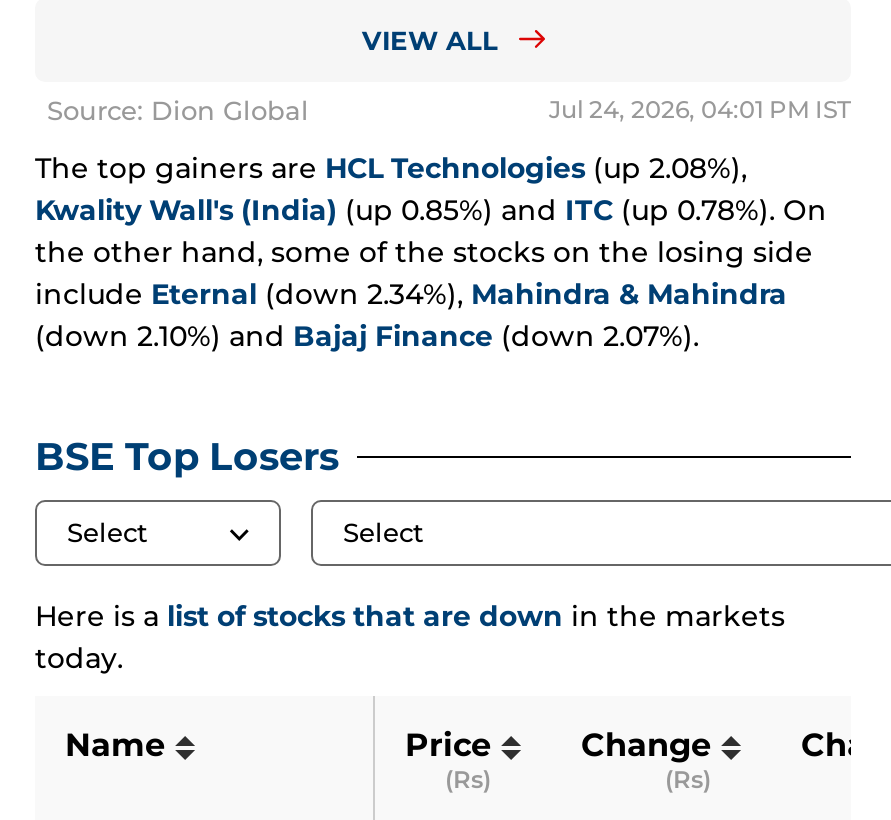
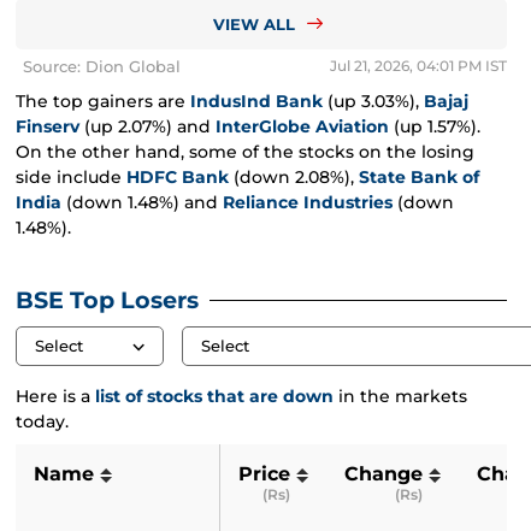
[549,95,851,125] Jul 24, 2026, 04:01 PM IST -> [330,57,507,75] Jul 21, 2026, 04:01 PM IST
[35,151,835,355] The top gainers are HCL Technologies (up 2.08%), | Kwality Wall's (India) (up 0.85%) and ITC (up 0.78%). On | the other hand, some of the stocks on the losing side | include Eternal (down 2.34%), Mahindra & Mahindra | (down 2.10%) and Bajaj Finance (down 2.07%). -> [16,91,485,239] The top gainers are IndusInd Bank (up 3.03%), Bajaj | Finserv (up 2.07%) and InterGlobe Aviation (up 1.57%). | On the other hand, some of the stocks on the losing | side include HDFC Bank (down 2.08%), State Bank of | India (down 1.48%) and Reliance Industries (down | 1.48%).

